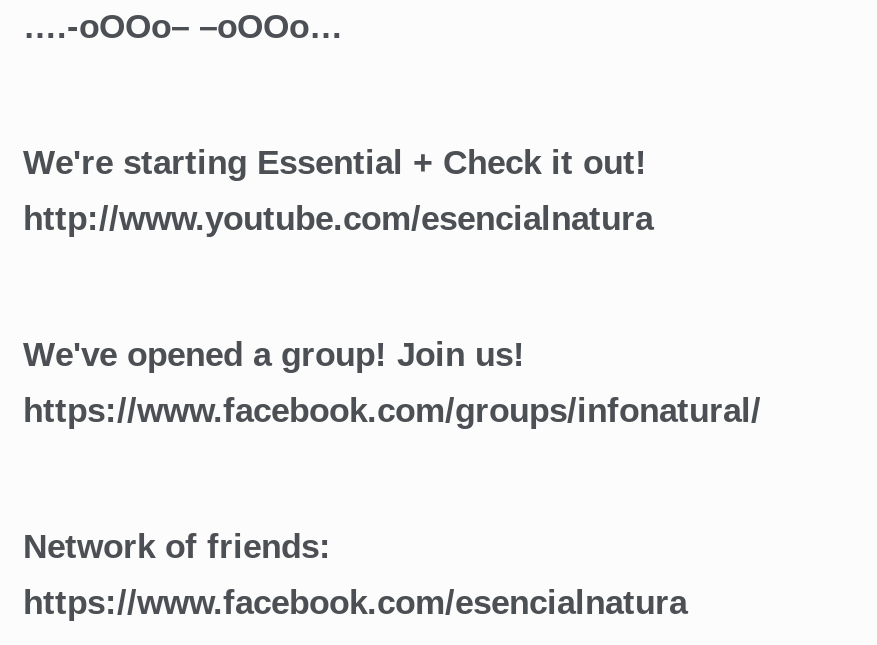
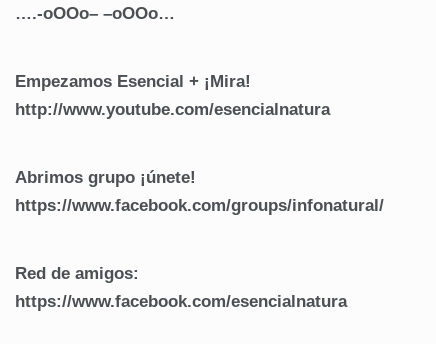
[23,144,647,182] We're starting Essential + Check it out! -> [15,72,251,91] Empezamos Esencial + ¡Mira!
[23,336,525,374] We've opened a group! Join us! -> [15,168,196,187] Abrimos grupo ¡únete!
[23,528,331,566] Network of friends: -> [15,264,139,283] Red de amigos:

